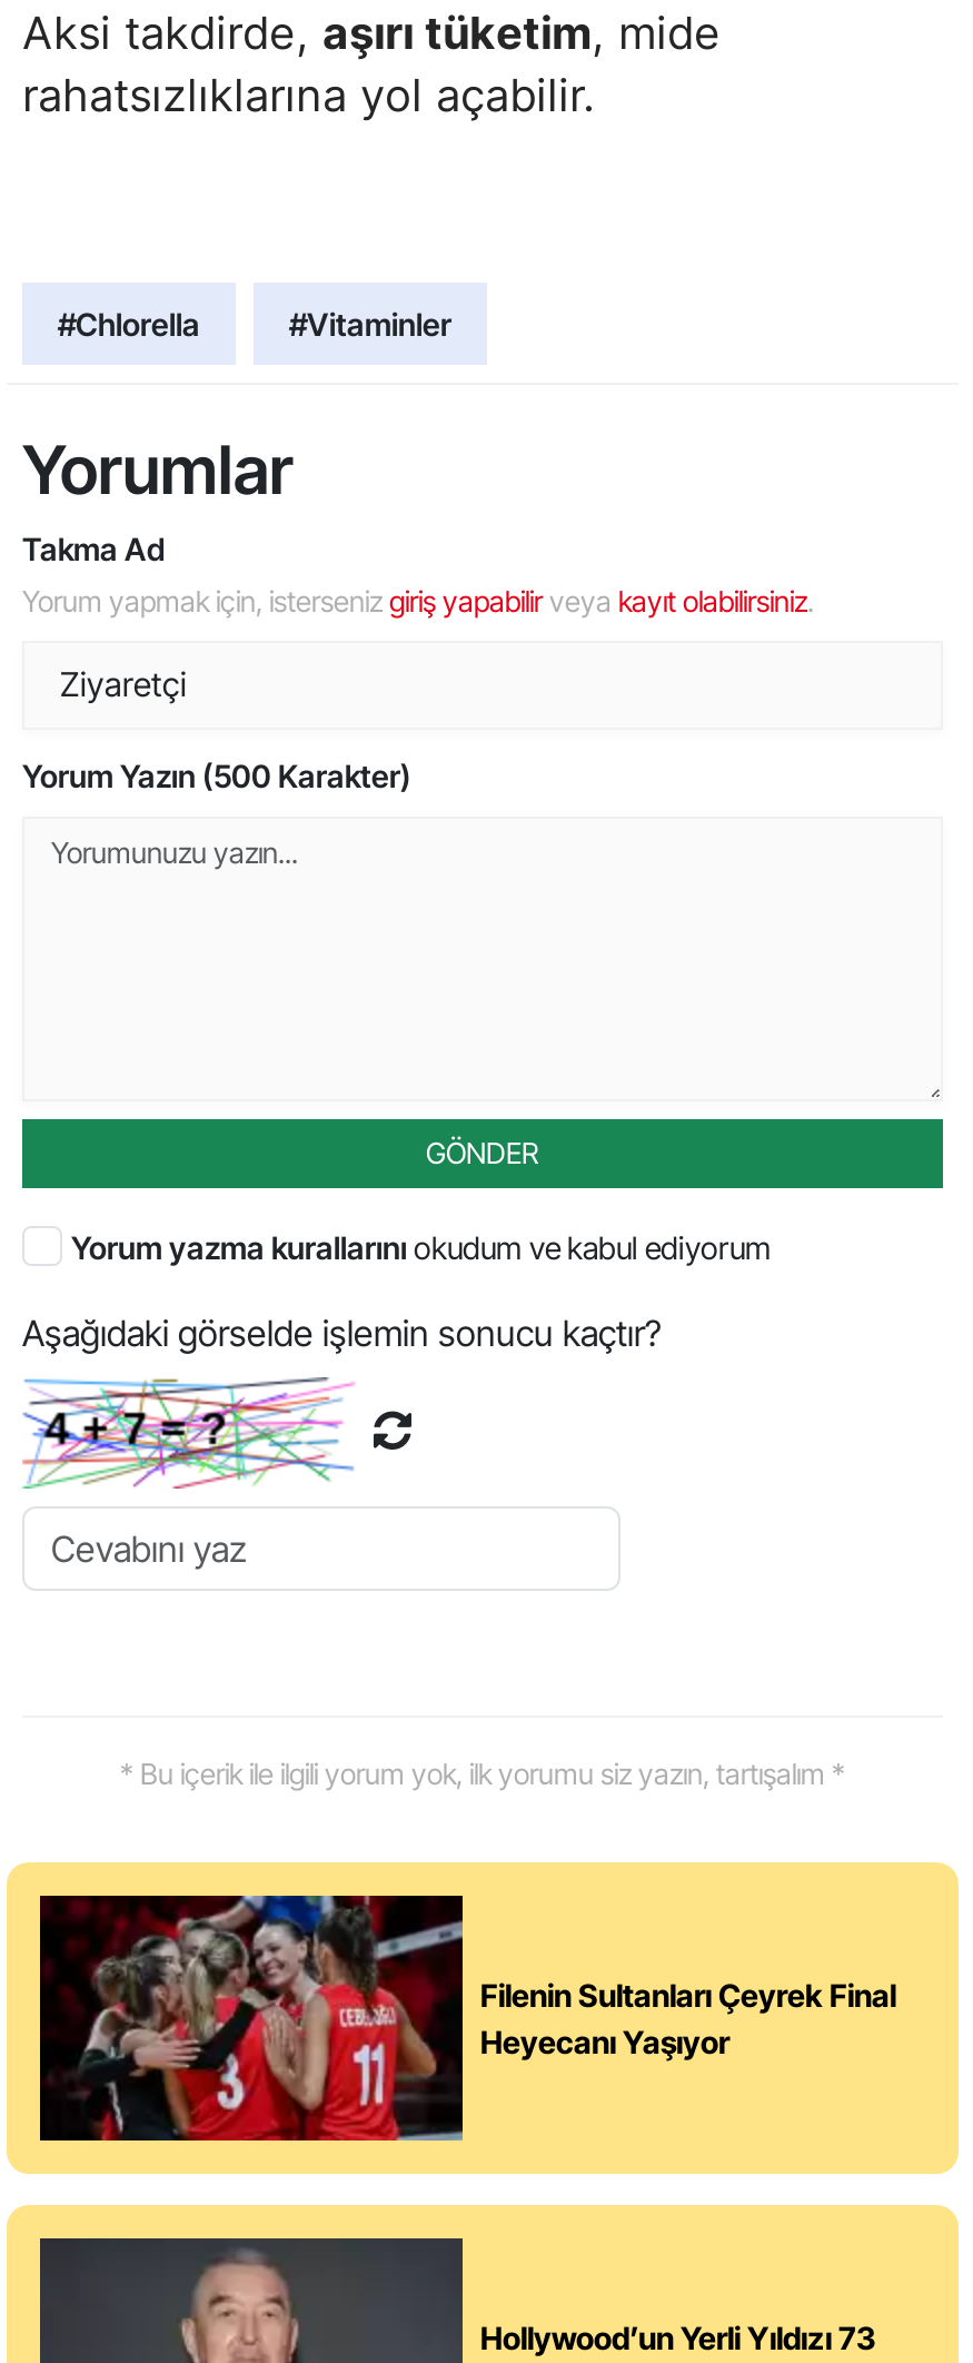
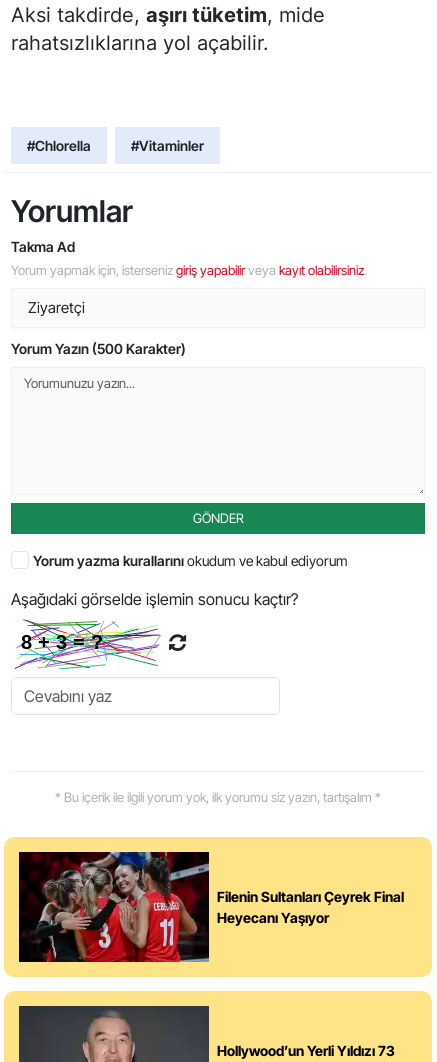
[22,1375,354,1489] [image] -> [13,619,161,670] [image]

